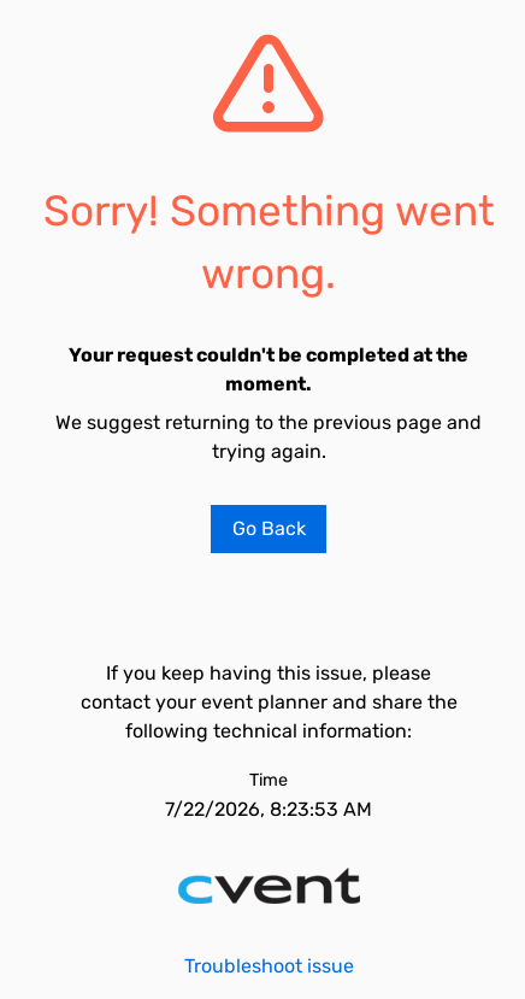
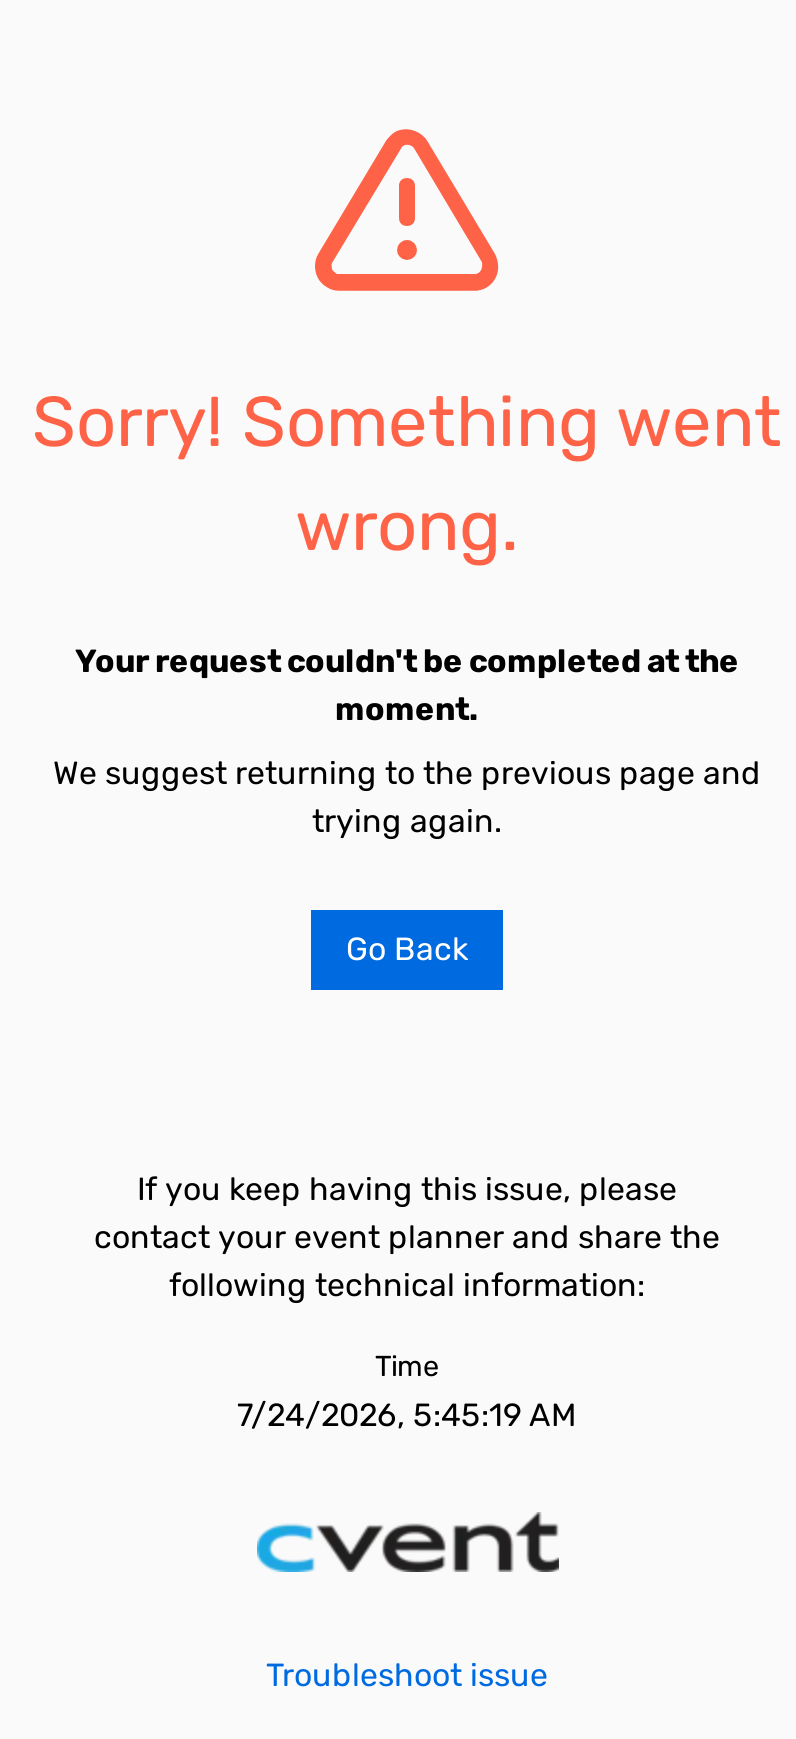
[165,798,372,821] 7/22/2026, 8:23:53 AM -> [237,1396,577,1434] 7/24/2026, 5:45:19 AM

